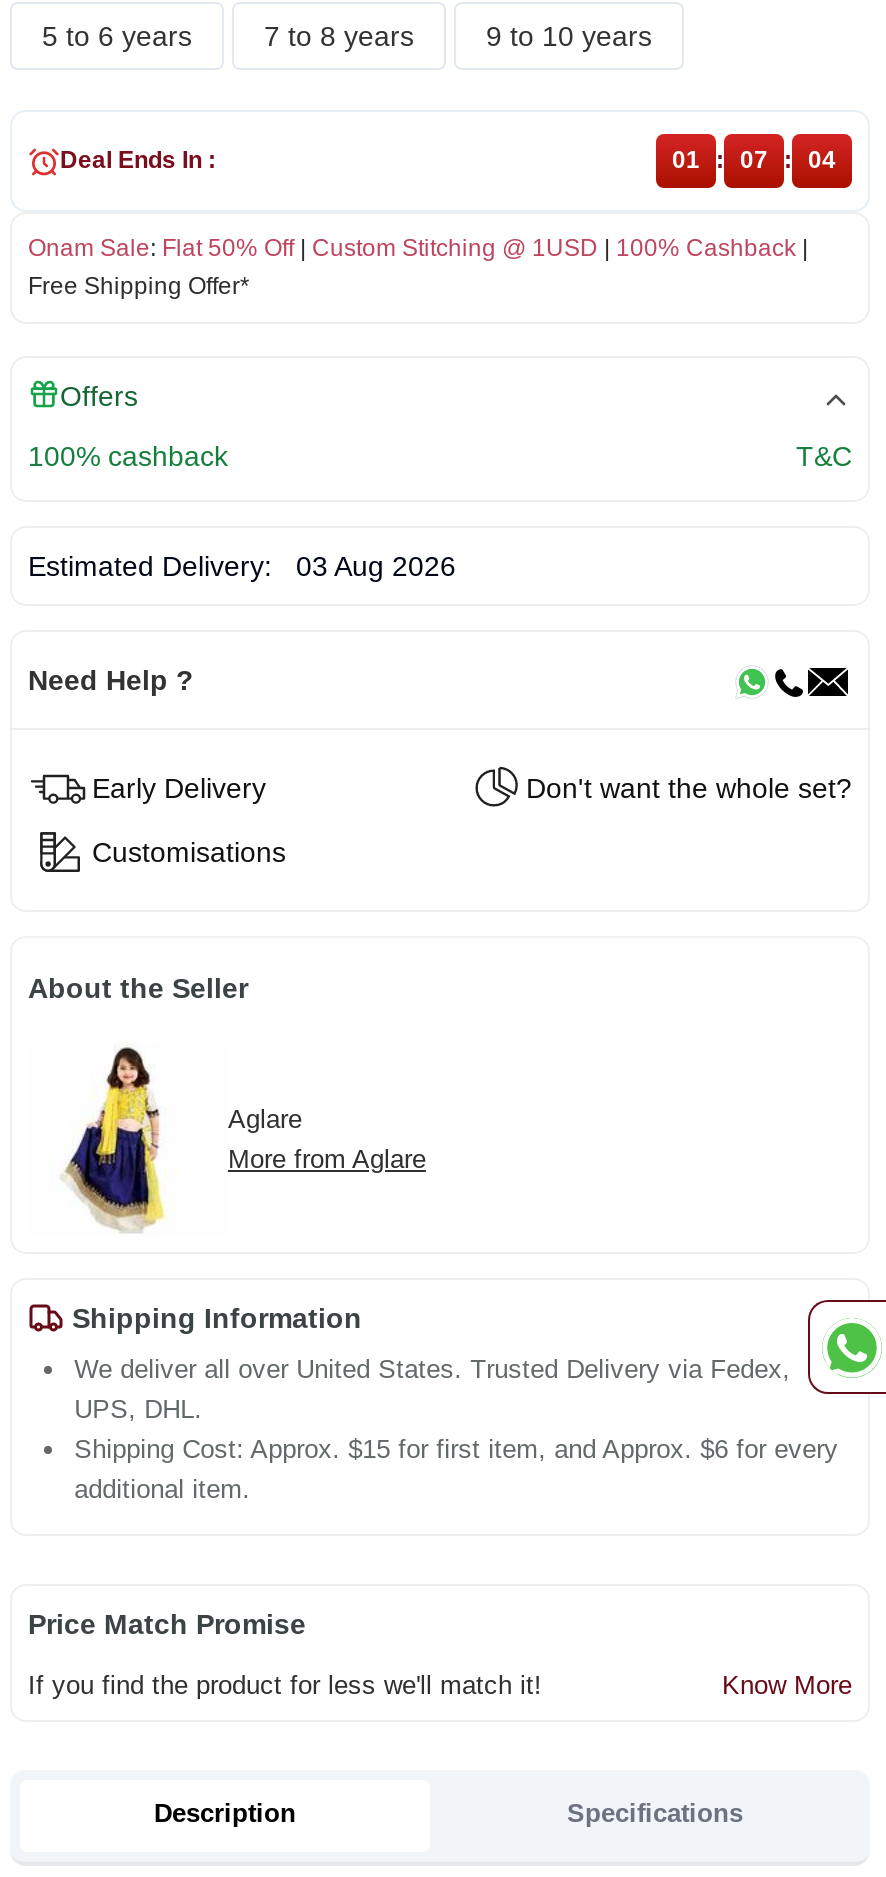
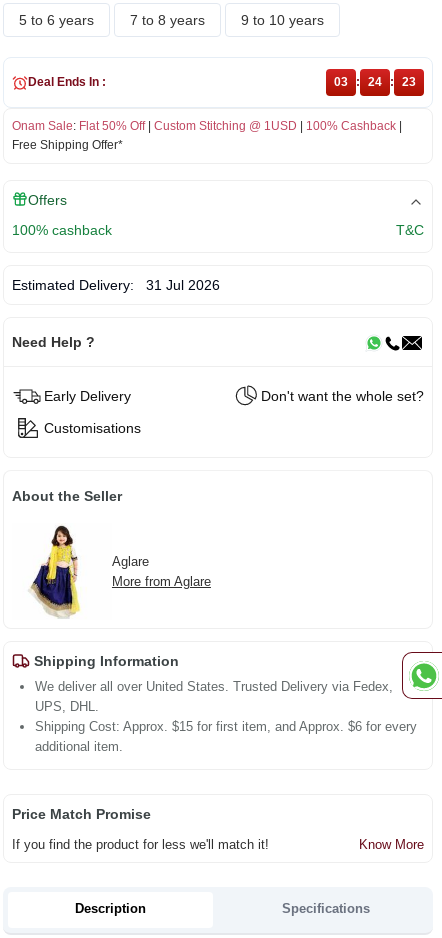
[672,147,836,175] 01 : 07 : 04 -> [334,75,416,89] 03 : 24 : 23
[28,551,456,583] Estimated Delivery: 03 Aug 2026 -> [12,277,220,293] Estimated Delivery: 31 Jul 2026

